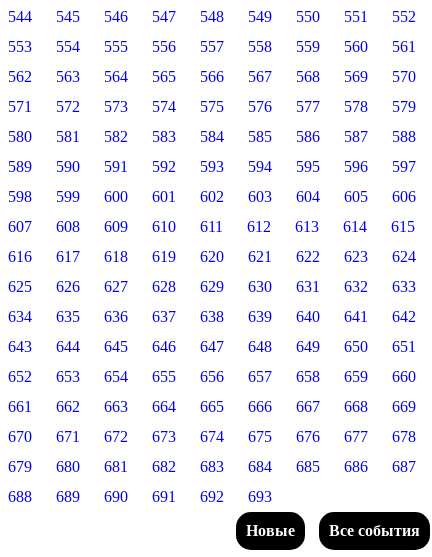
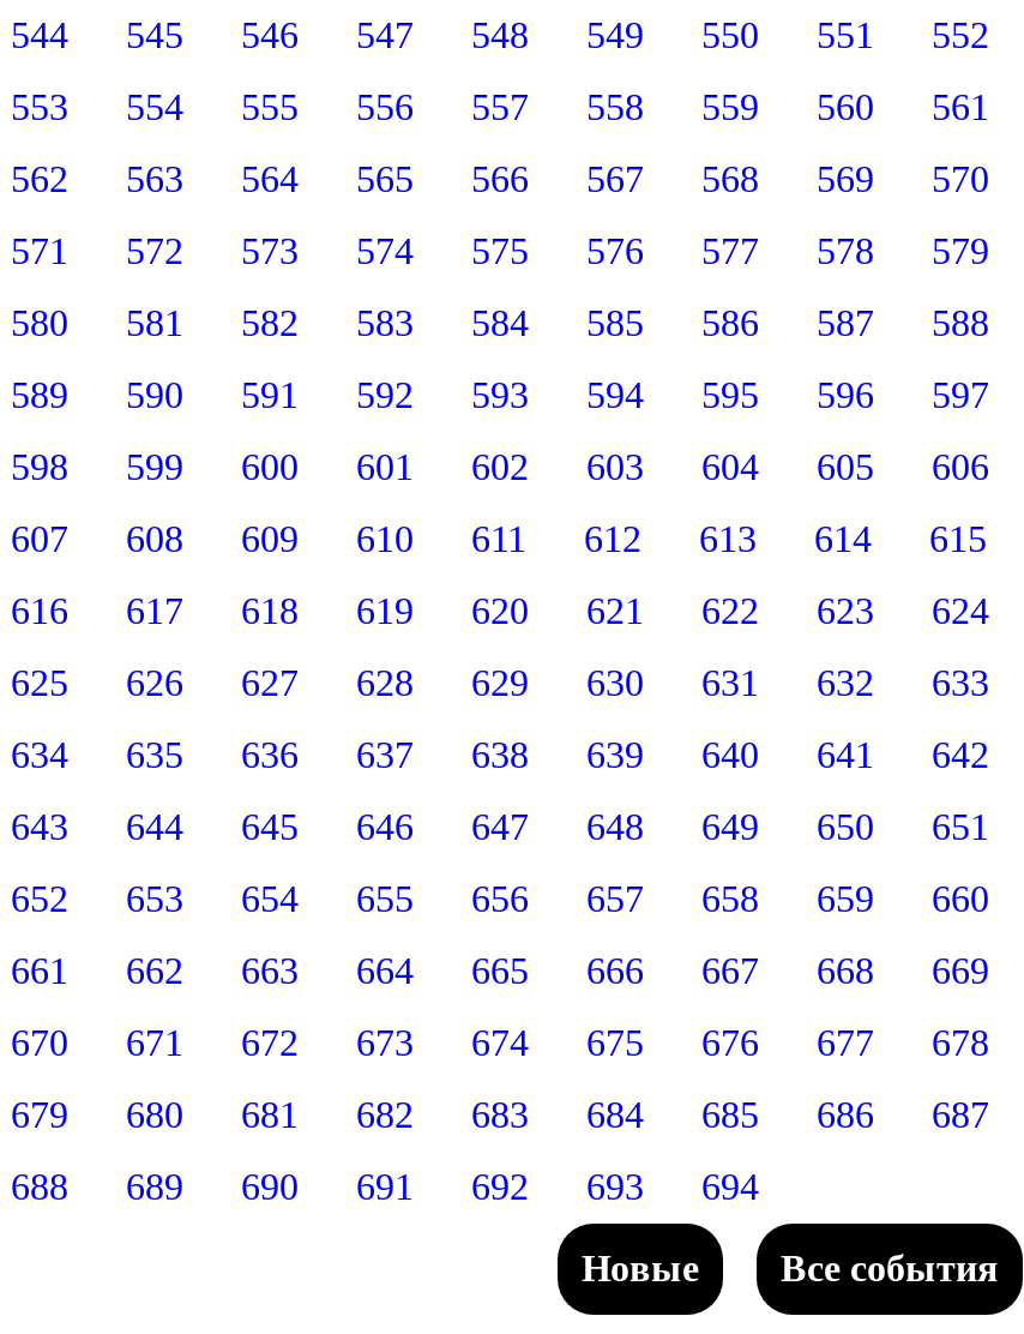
none -> [701,1165,759,1206] 694

